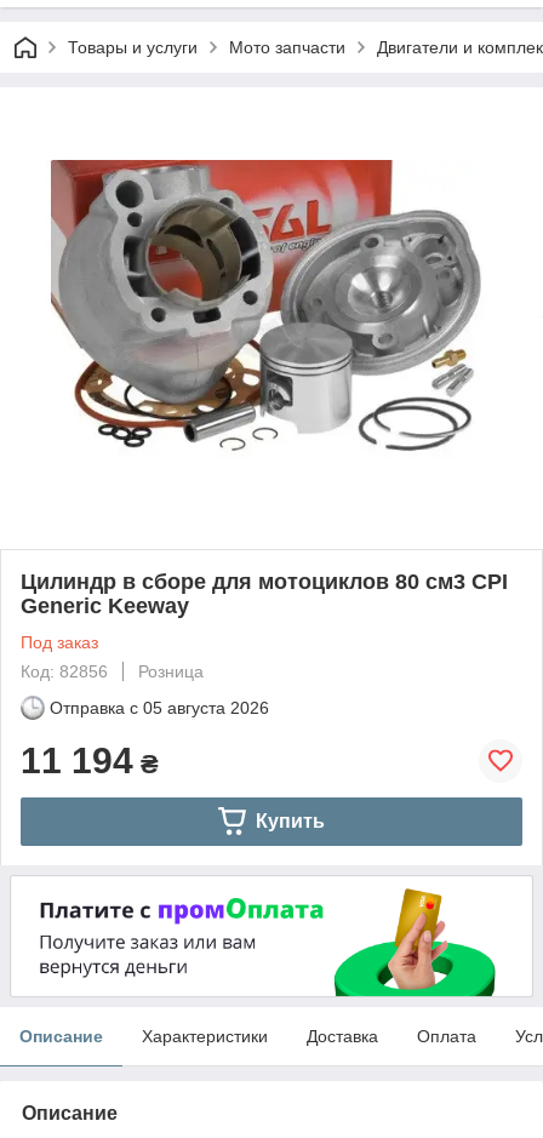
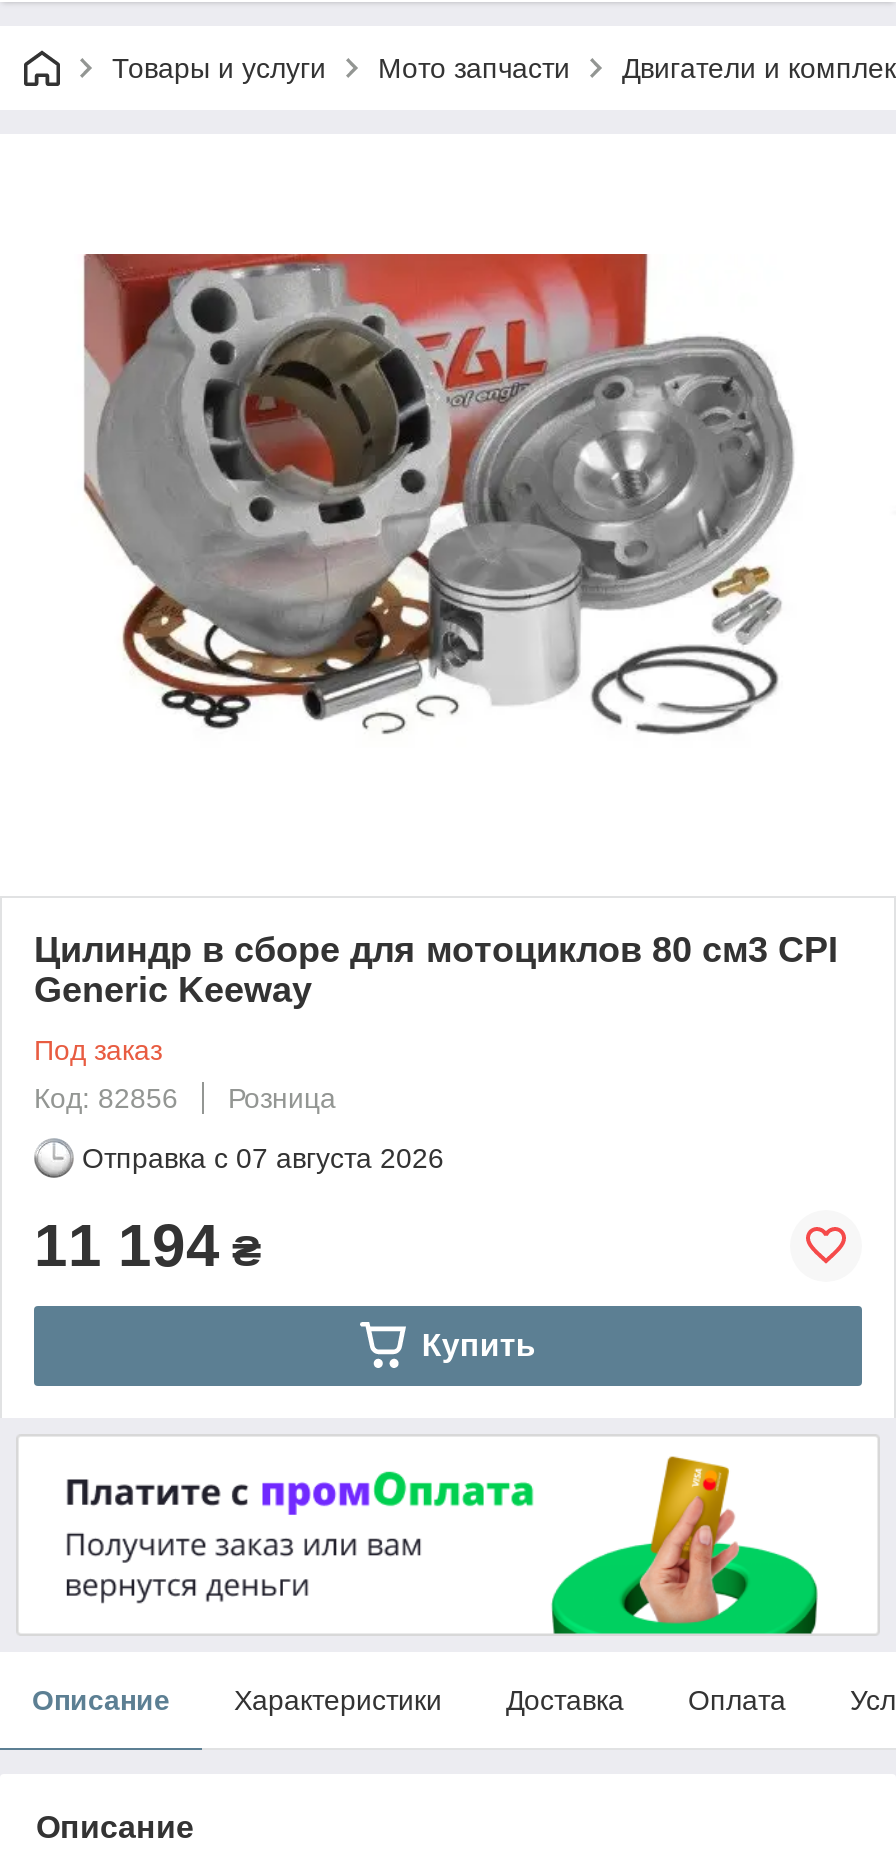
[50,698,269,717] Отправка с 05 августа 2026 -> [82,1142,444,1174] Отправка с 07 августа 2026

